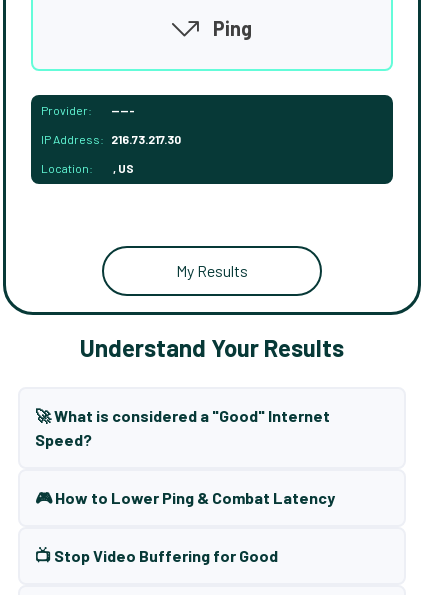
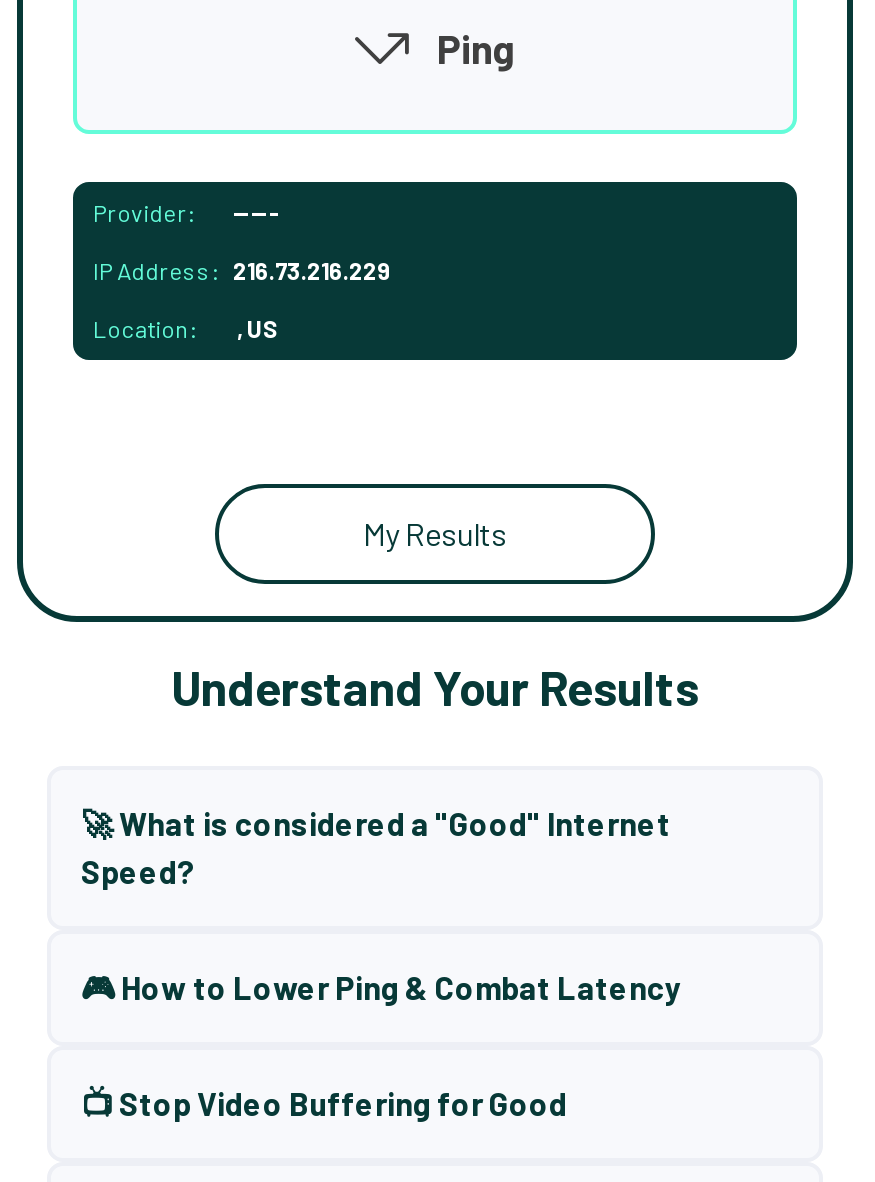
[41,132,181,146] IP Address: 216.73.217.30 -> [93,256,391,284] IP Address: 216.73.216.229

